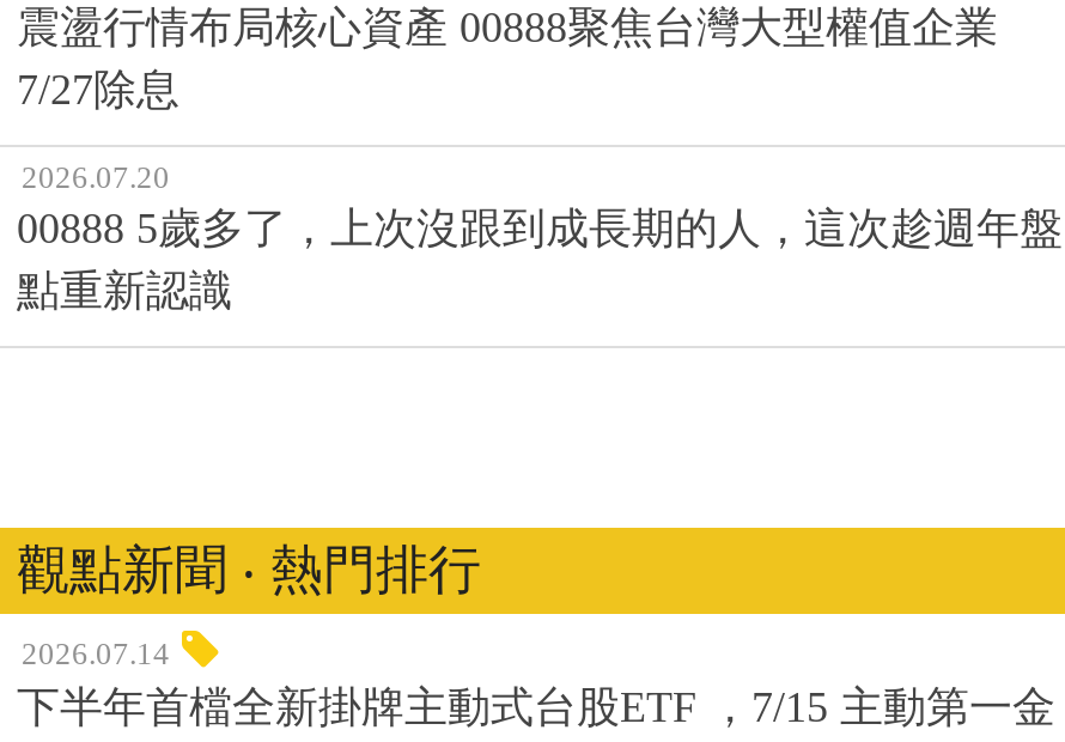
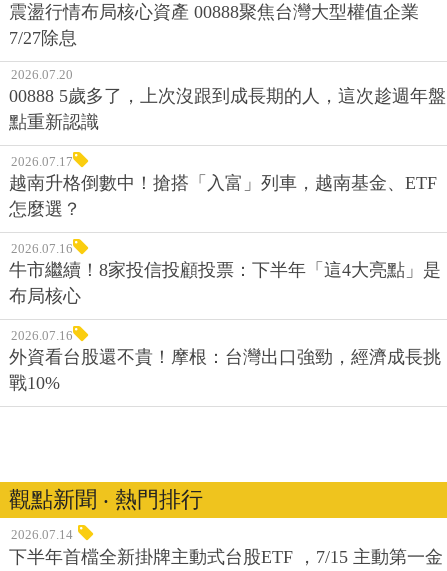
none -> [9,154,441,393] 2026.07.17 | 越南升格倒數中！搶搭「入富」列車，越南基金、ETF | 怎麼選？ | 2026.07.16 | 牛市繼續！8家投信投顧投票：下半年「這4大亮點」是 | 布局核心 | 2026.07.16 | 外資看台股還不貴！摩根：台灣出口強勁，經濟成長挑 | 戰10%

